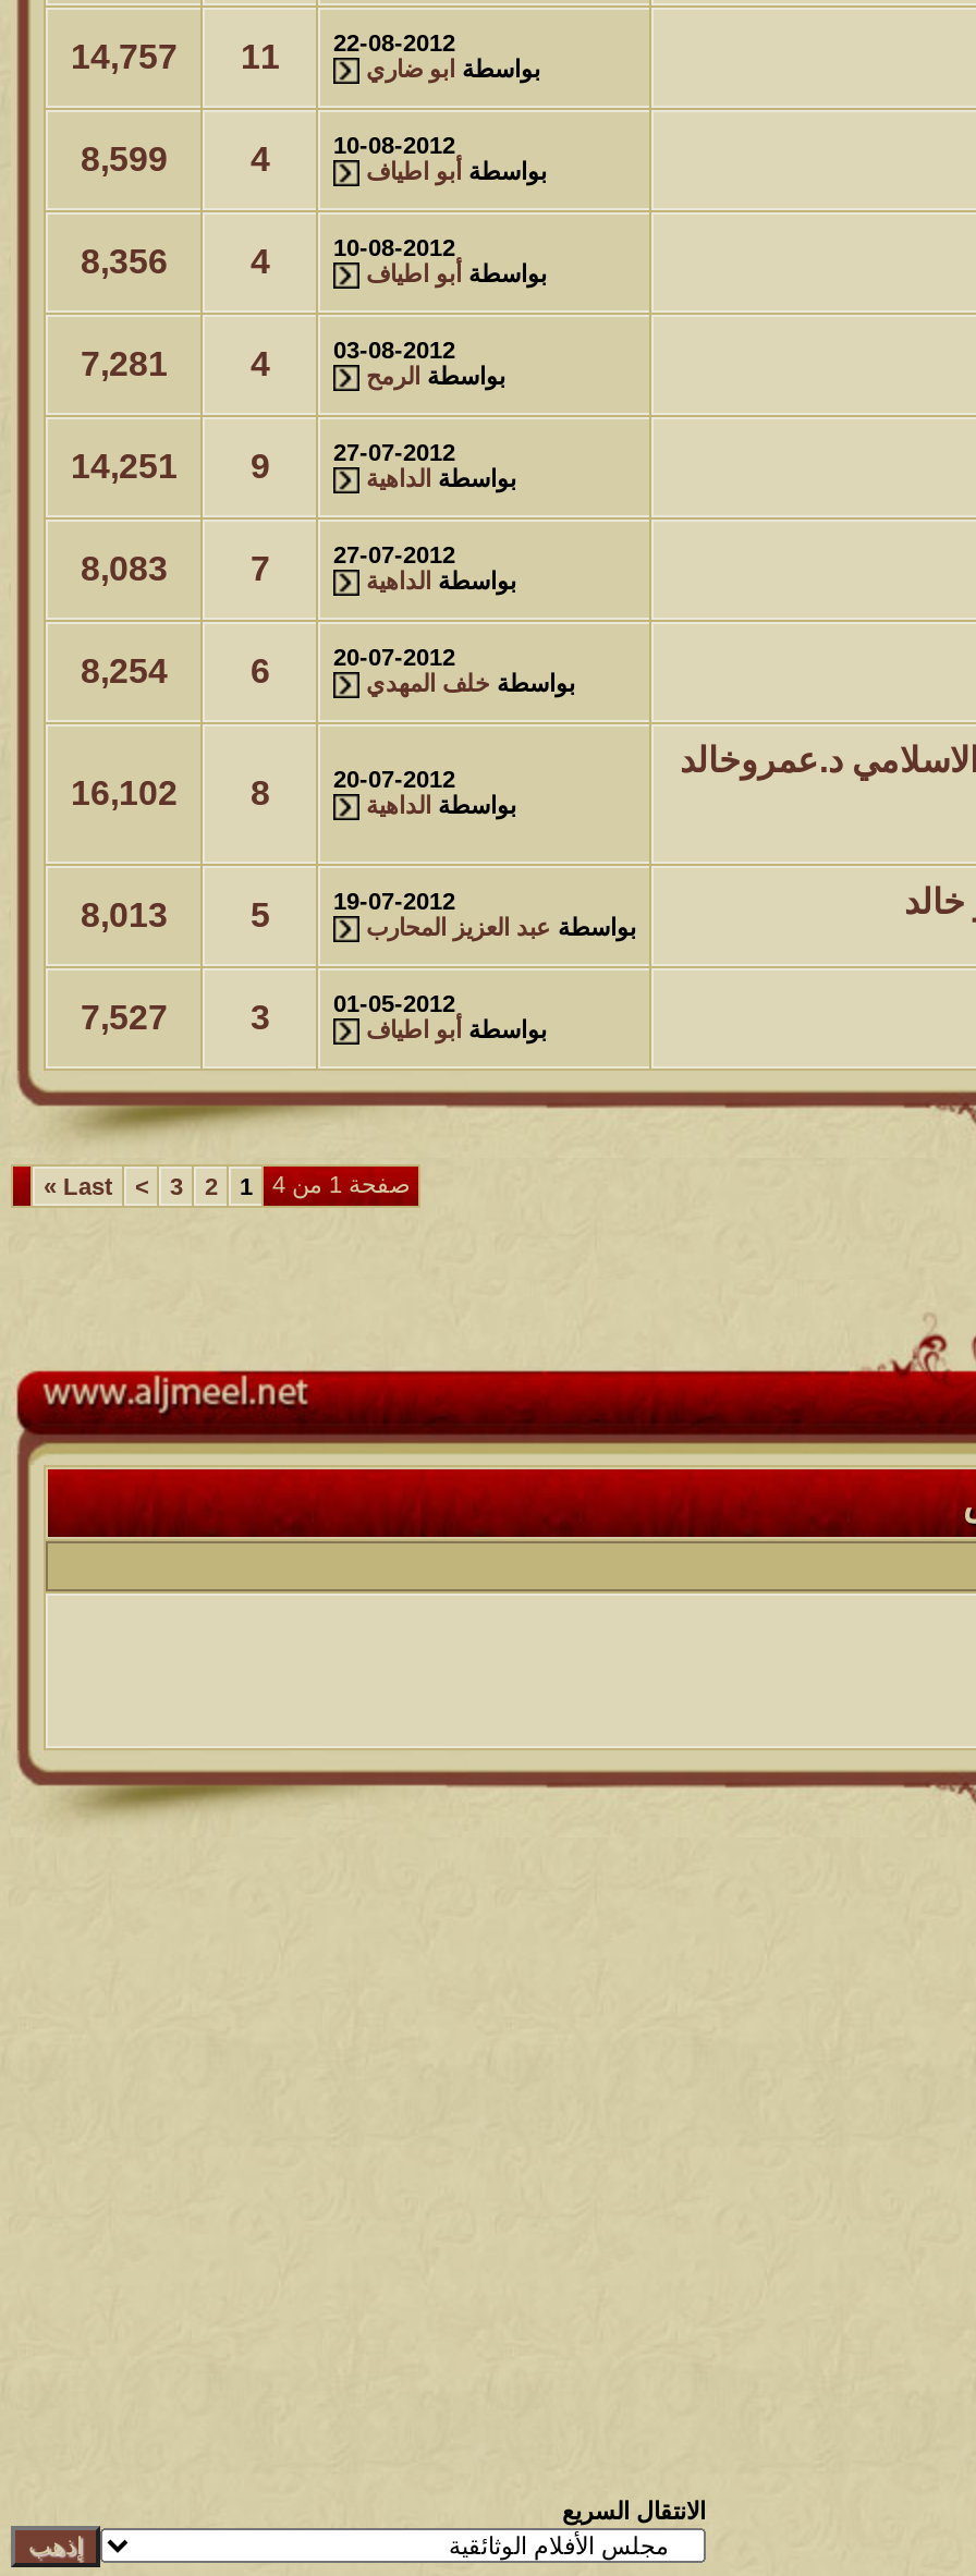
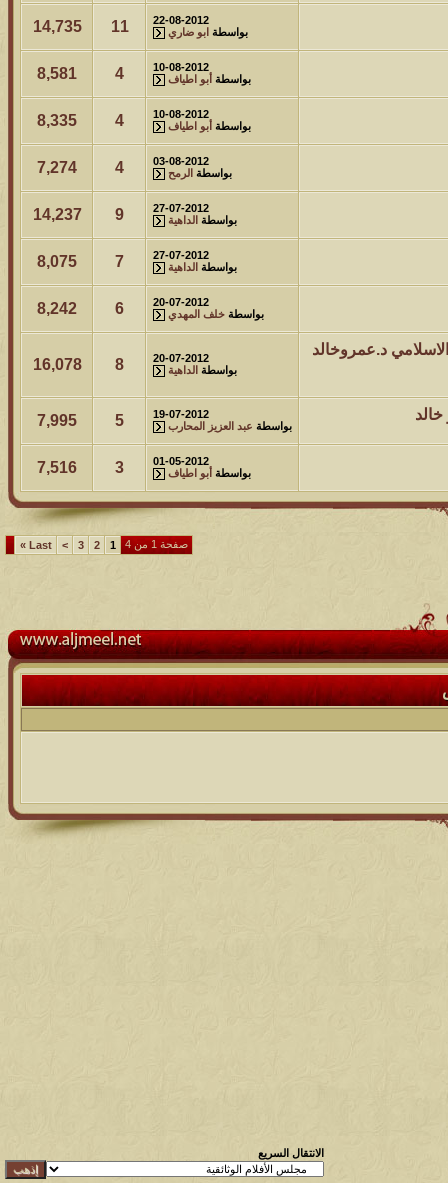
[71,37,280,75] 14,757 11 -> [32,18,128,35] 14,735 11
[81,140,168,177] 8,599 -> [37,65,77,82] 8,581
[81,242,168,279] 8,356 -> [37,112,77,129] 8,335
[81,345,168,382] 7,281 -> [37,159,77,176] 7,274
[71,447,270,484] 14,251 9 -> [32,206,124,223] 14,237 9
[81,549,168,586] 8,083 -> [37,253,77,270] 8,075
[81,652,168,689] 8,254 -> [37,300,77,317] 8,242
[71,774,270,811] 16,102 8 -> [32,356,124,373] 16,078 8
[81,896,168,933] 8,013 -> [37,412,77,429] 7,995
[81,998,168,1035] 7,527 -> [37,459,77,476] 7,516

